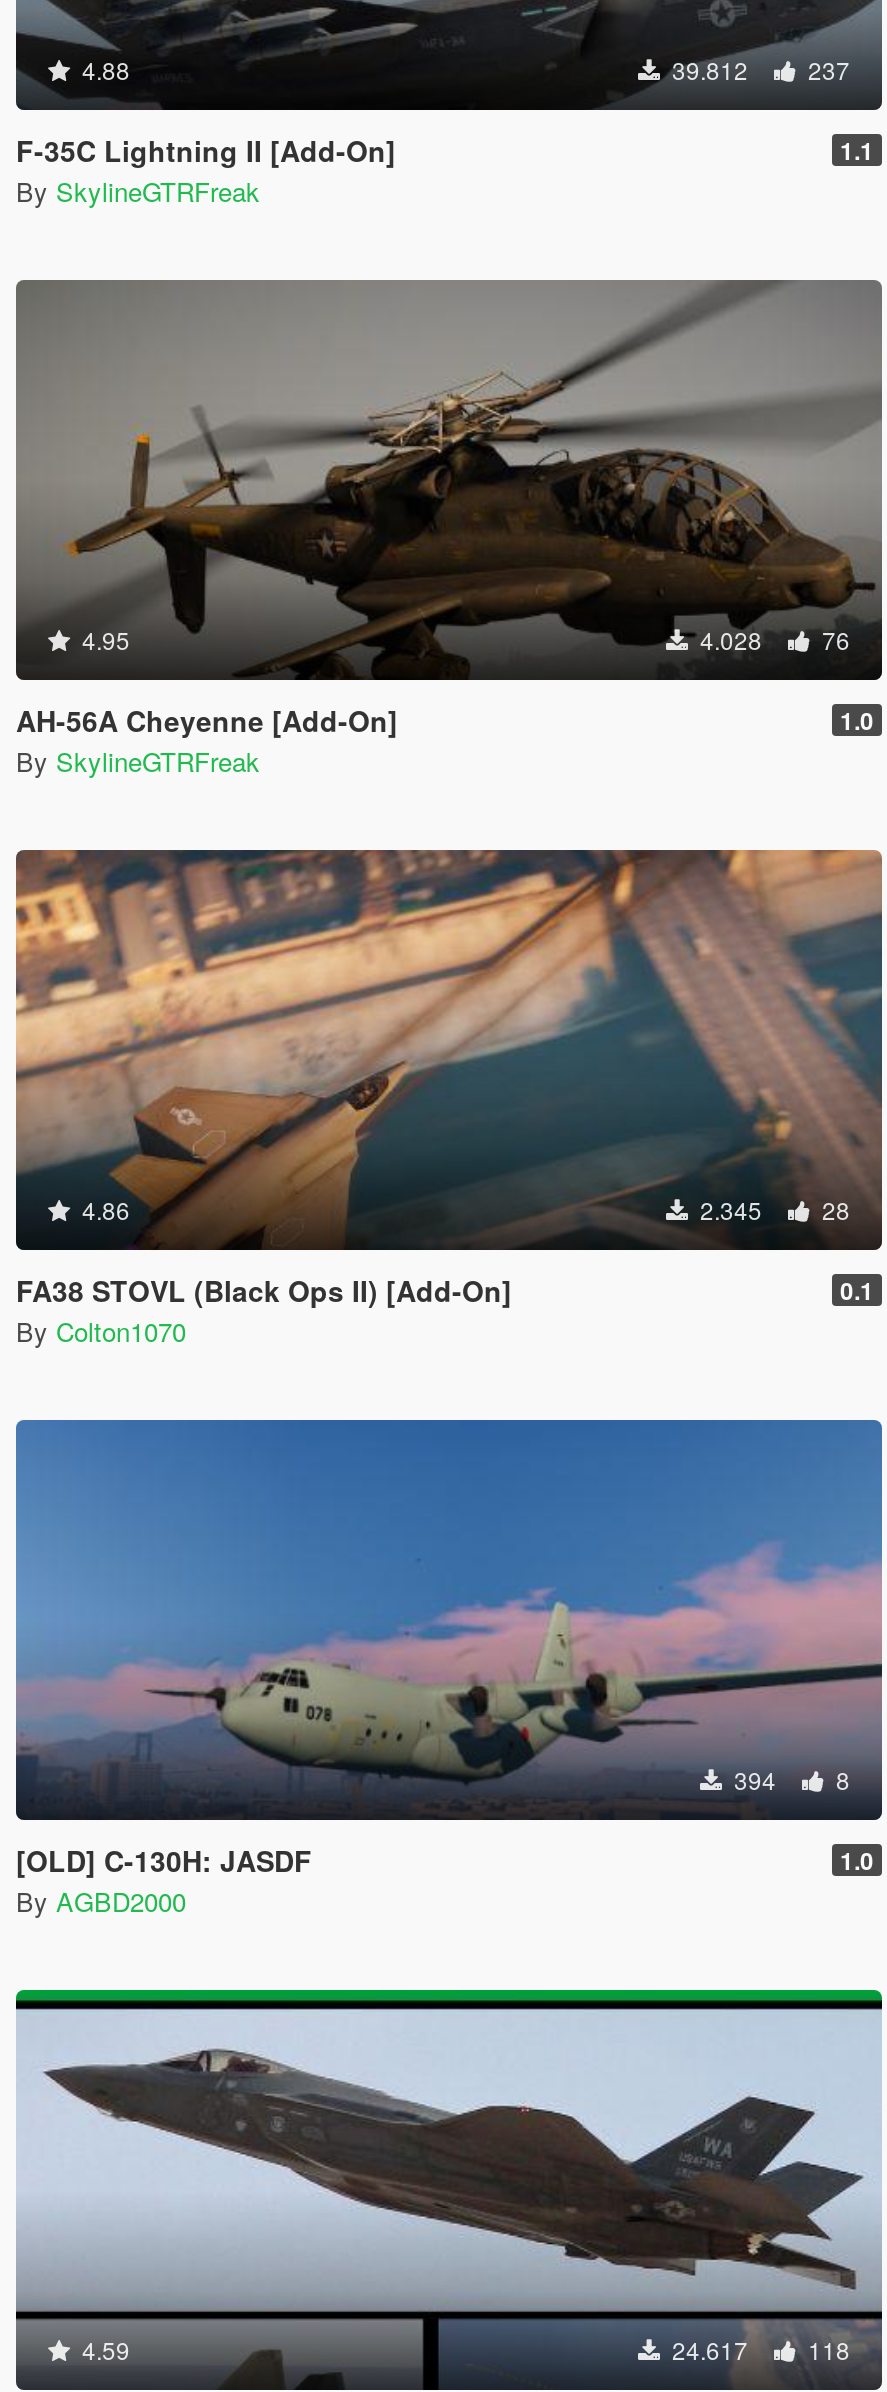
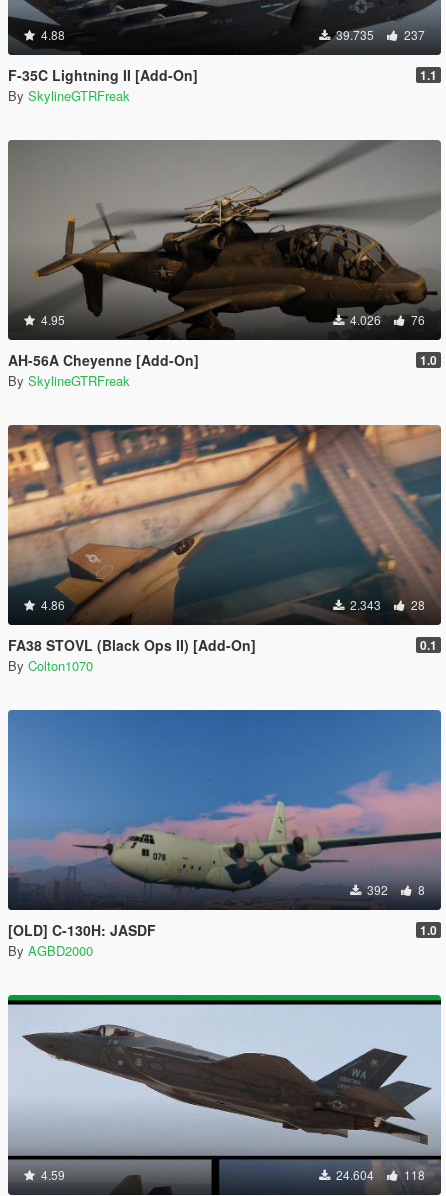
[666,52,850,86] 39.812 237 -> [333,26,425,43] 39.735 237
[694,622,850,656] 4.028 76 -> [347,311,425,328] 4.026 76
[694,1192,850,1226] 2.345 28 -> [347,596,425,613] 2.343 28
[728,1762,850,1796] 394 8 -> [364,881,425,898] 392 8
[666,2332,850,2366] 24.617 118 -> [333,1166,425,1183] 24.604 118

